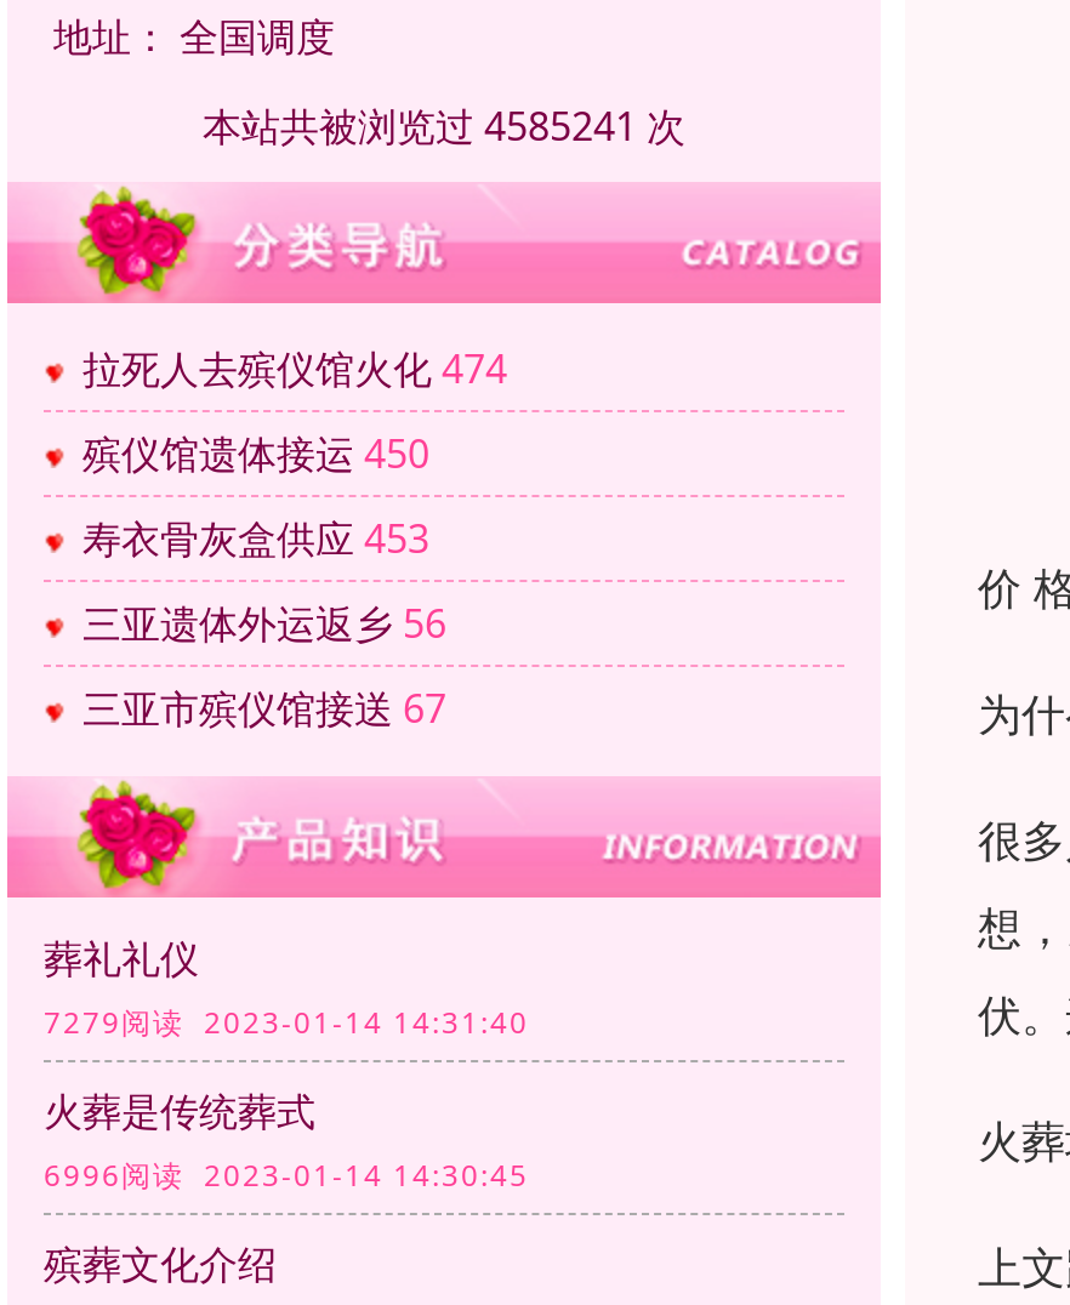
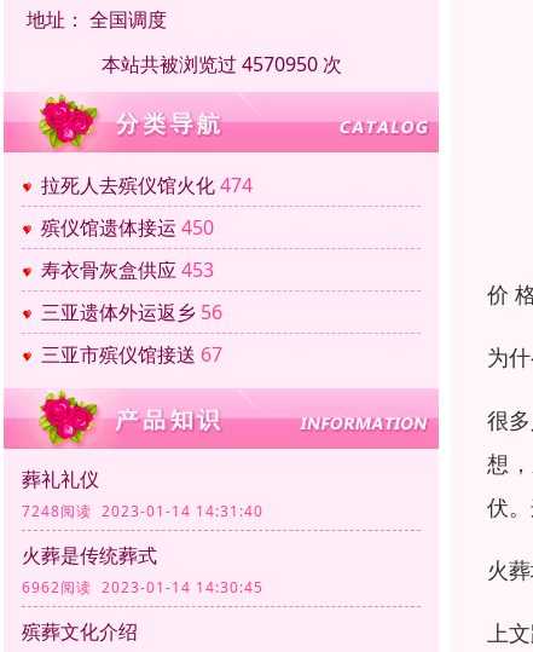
[203,100,685,153] 本站共被浏览过 4585241 次 -> [101,51,341,78] 本站共被浏览过 4570950 次
[44,1002,529,1044] 7279阅读 2023-01-14 14:31:40 -> [22,501,263,522] 7248阅读 2023-01-14 14:31:40
[44,1155,529,1196] 6996阅读 2023-01-14 14:30:45 -> [22,577,263,598] 6962阅读 2023-01-14 14:30:45

